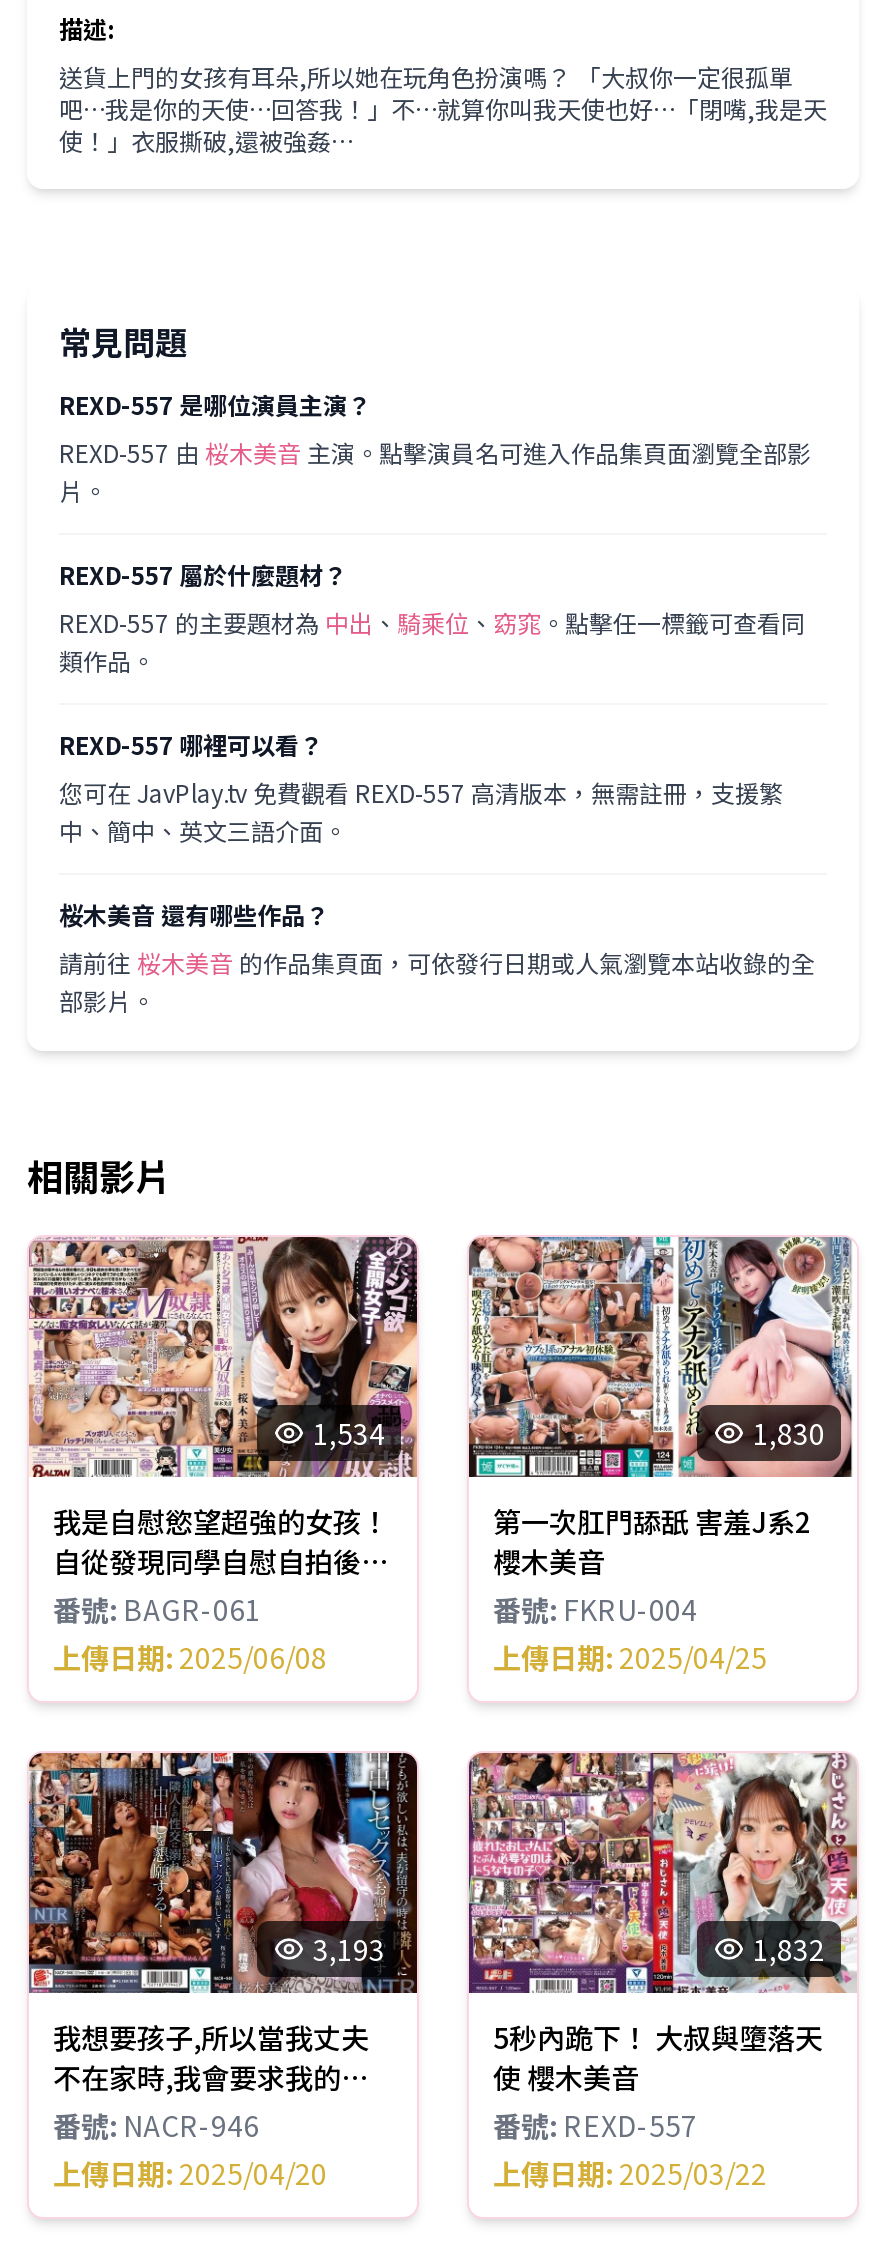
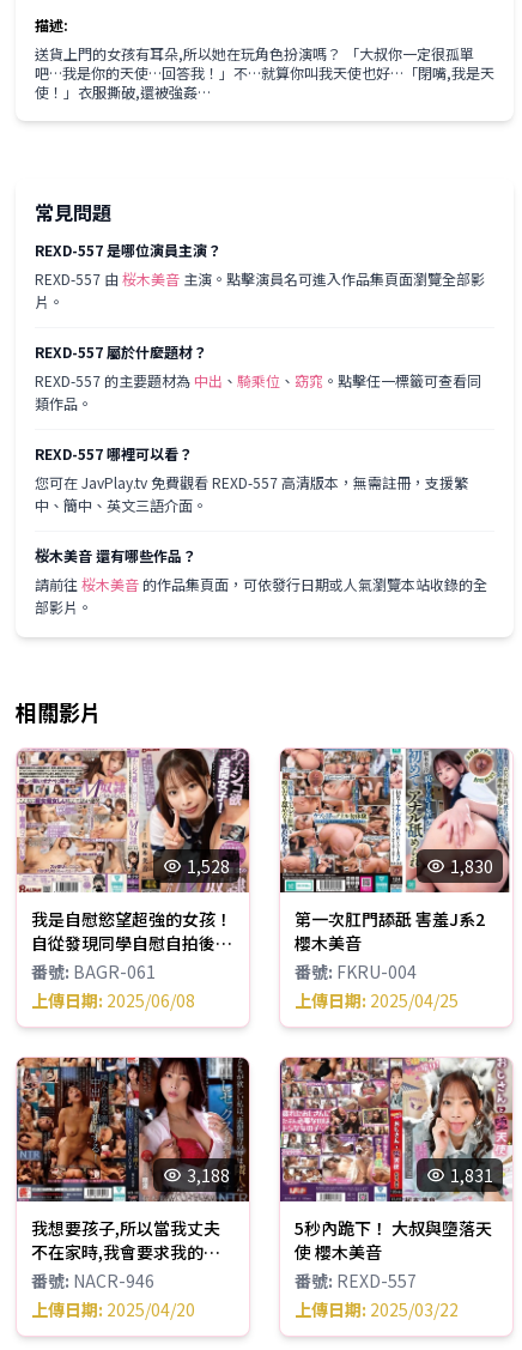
[313,1413,385,1453] 1,534 -> [187,854,230,878] 1,528
[313,1929,385,1969] 3,193 -> [187,1163,230,1187] 3,188
[753,1929,825,1969] 1,832 -> [450,1163,493,1187] 1,831

